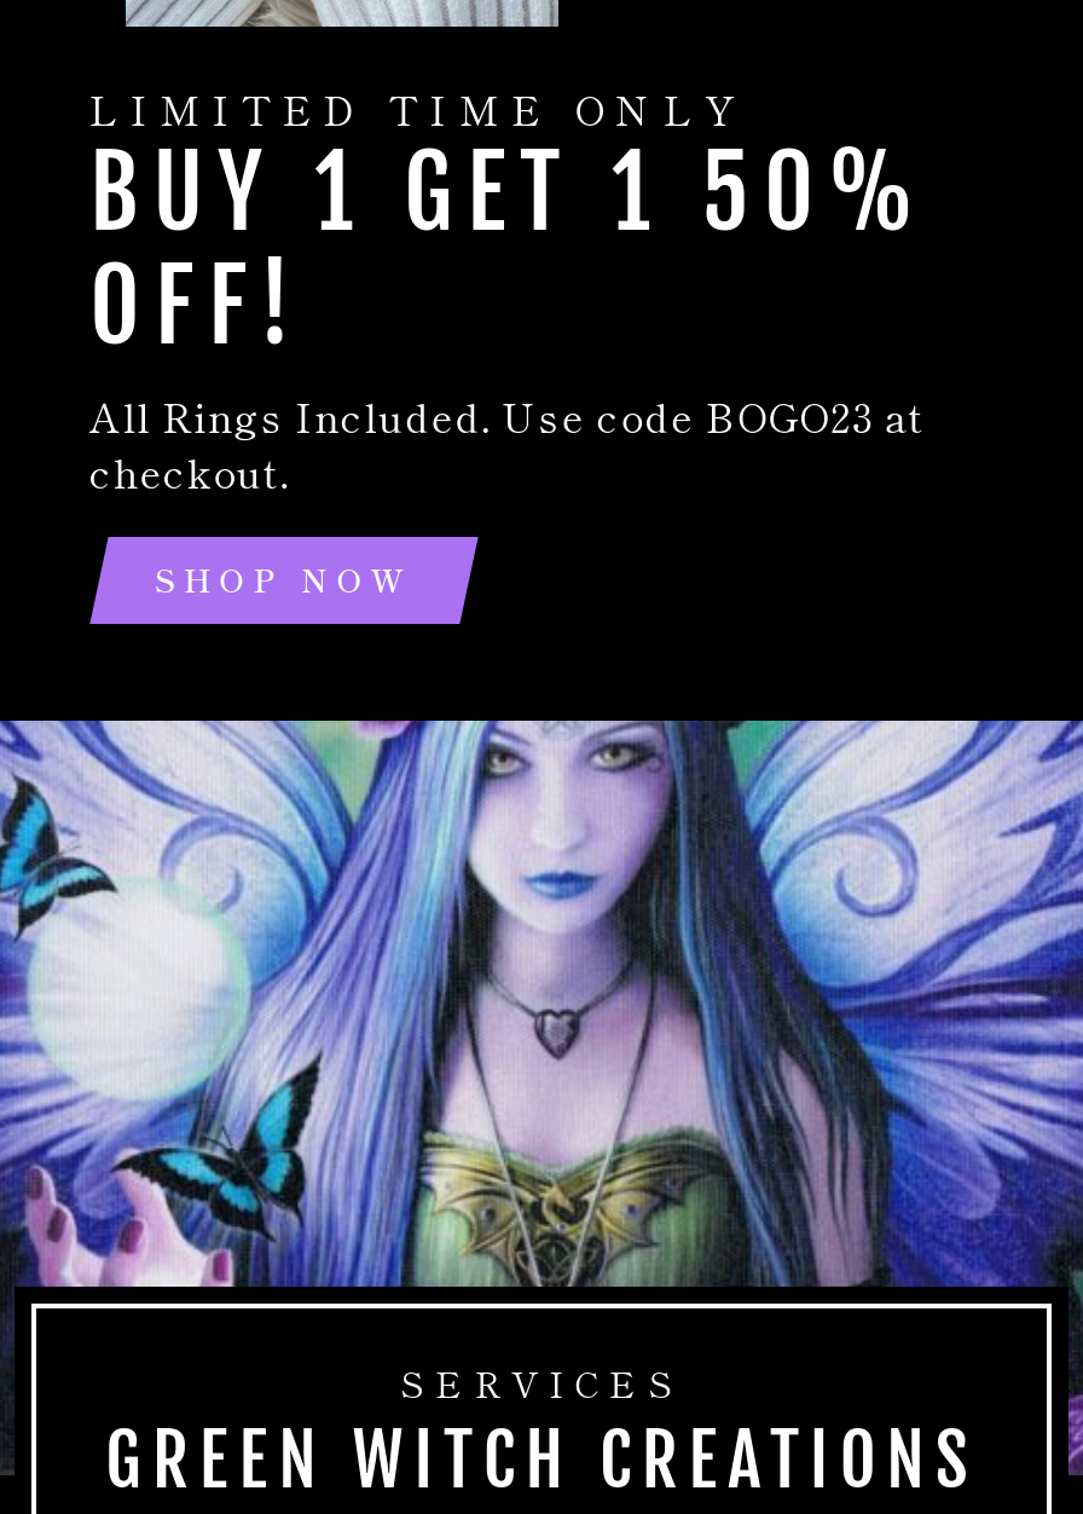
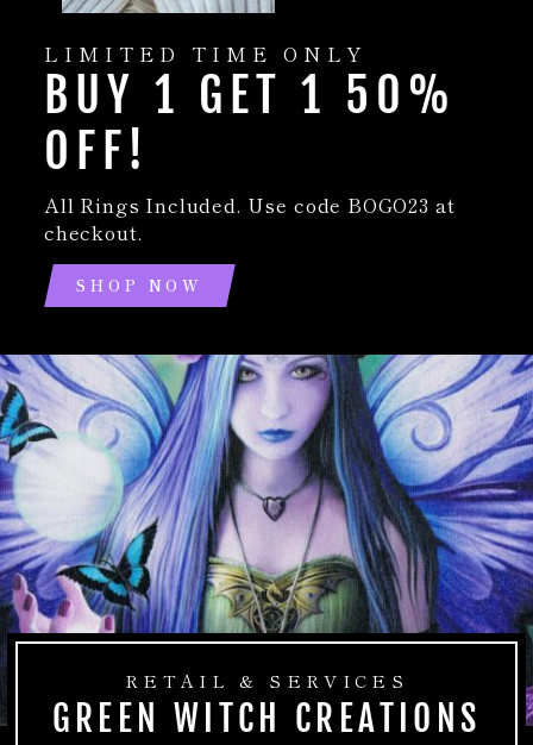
[400,1356,683,1406] SERVICES -> [125,667,408,692] RETAIL & SERVICES

